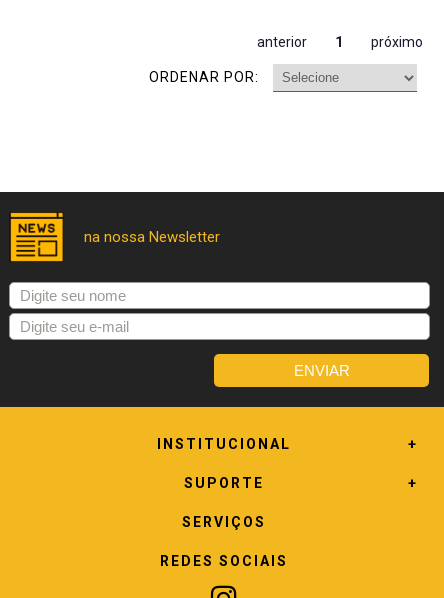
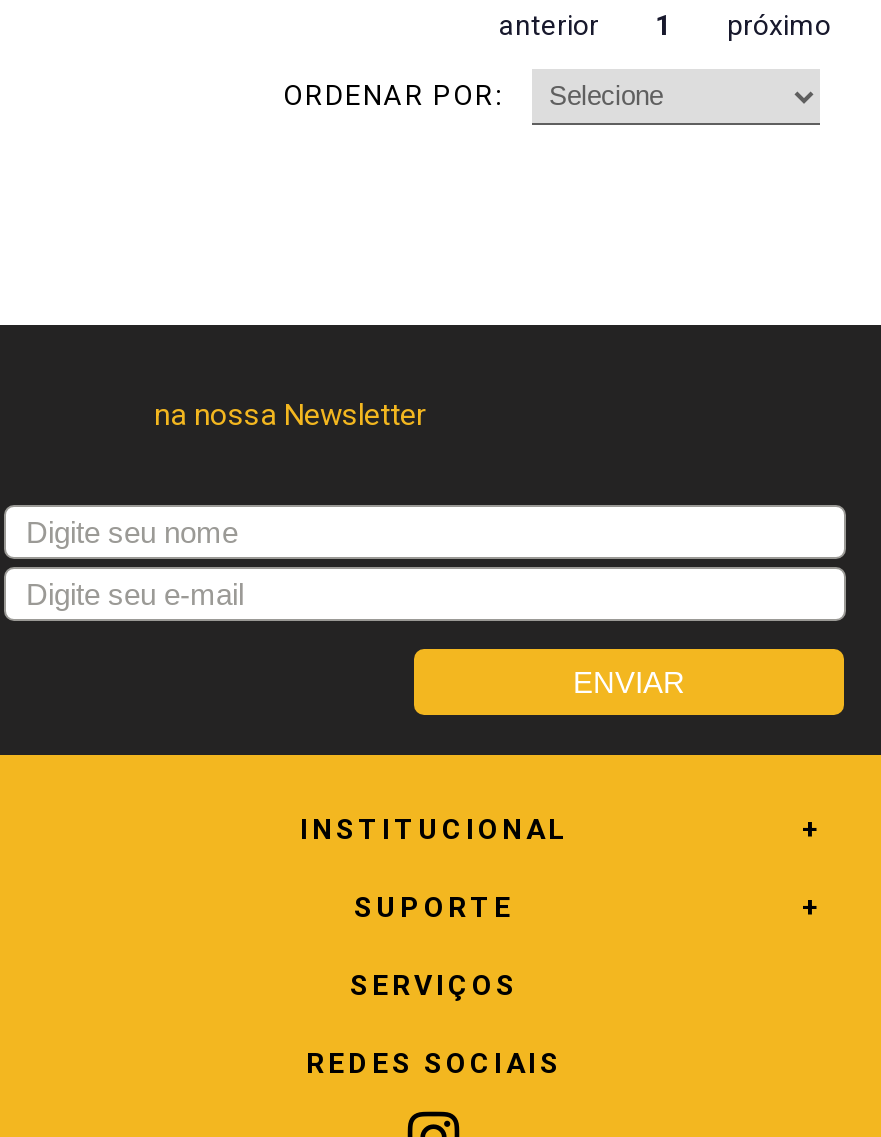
[10,212,64,262] [image] -> none

